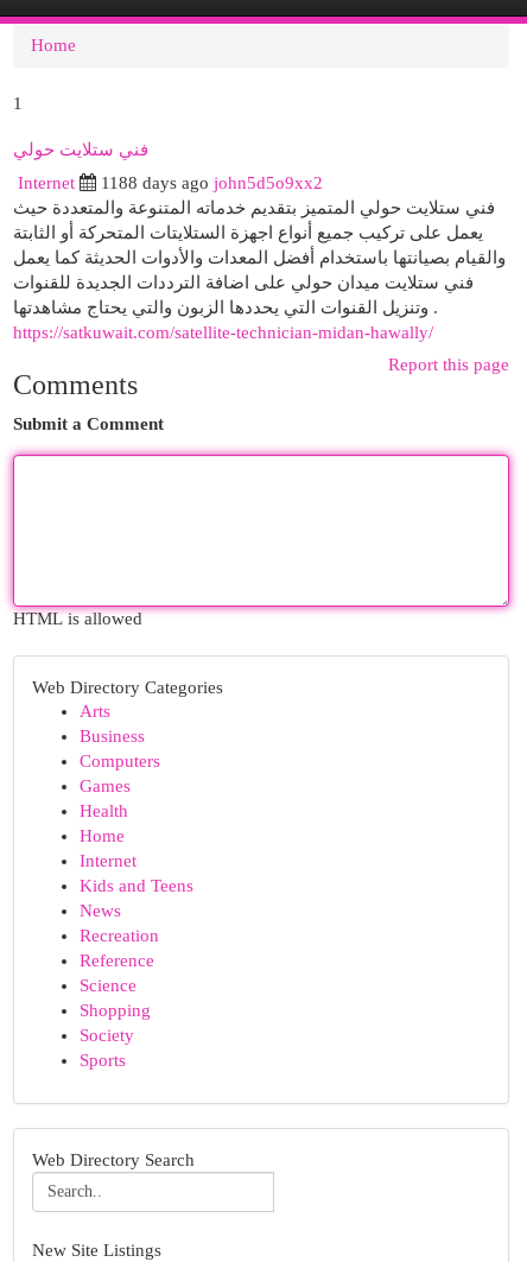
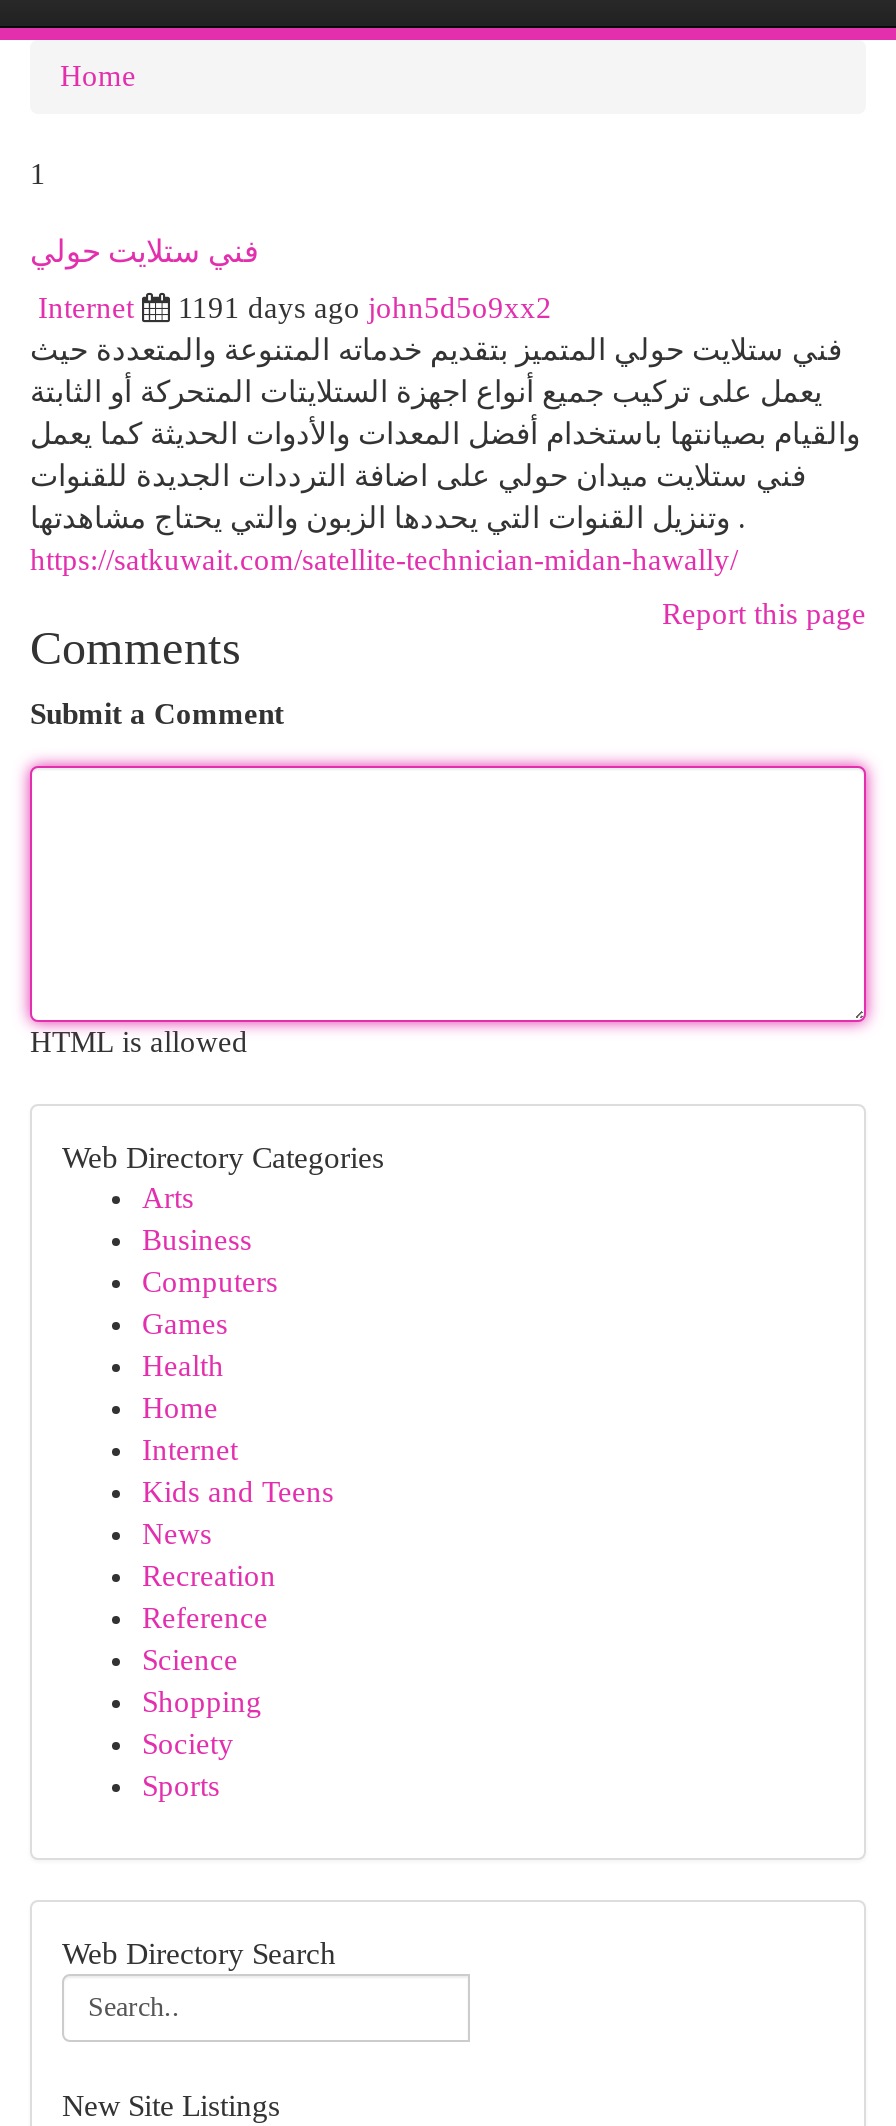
[101,173,323,192] 1188 days ago john5d5o9xx2 -> [178,292,552,324] 1191 days ago john5d5o9xx2

